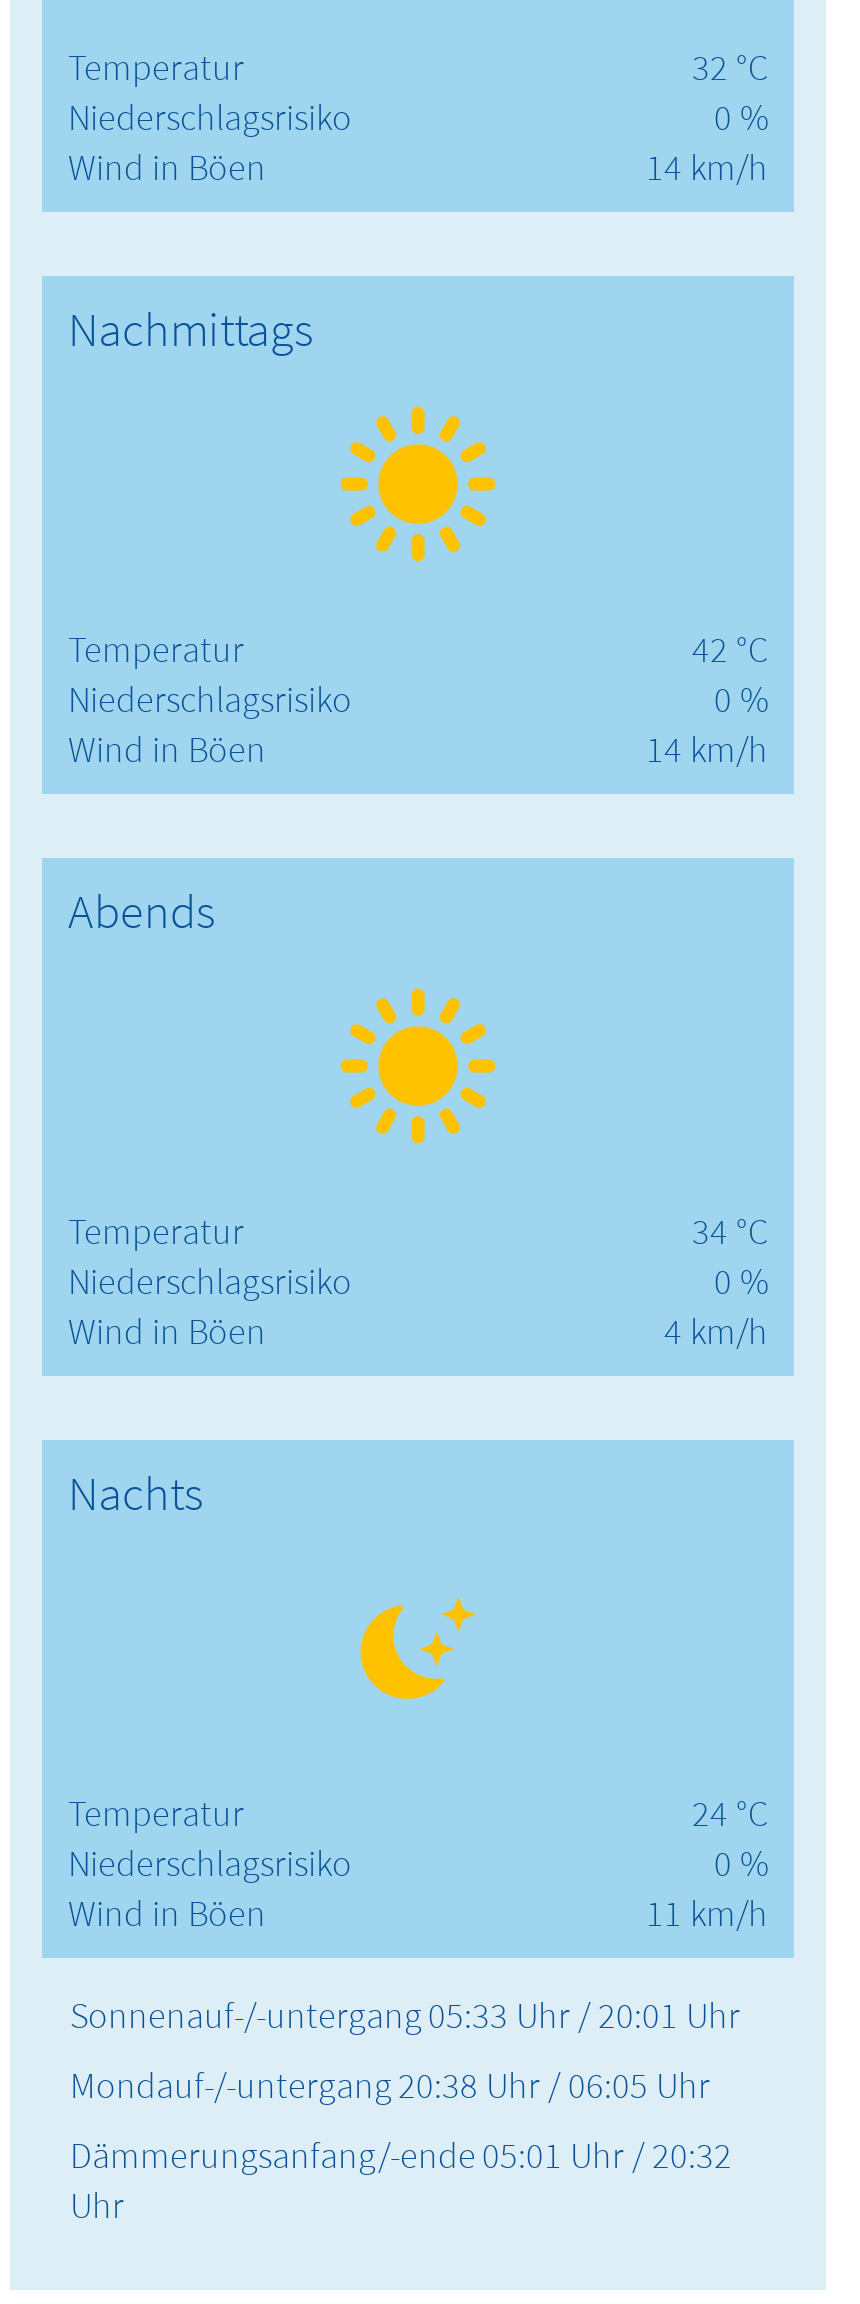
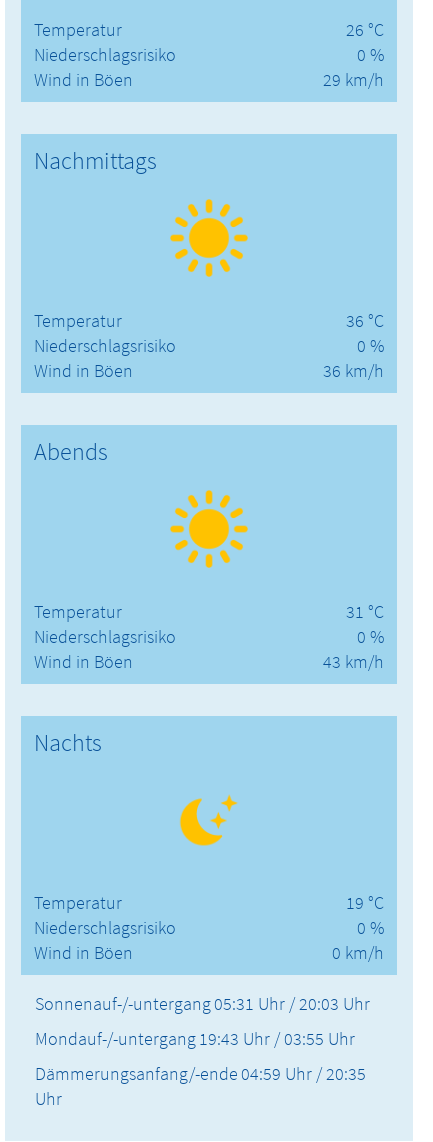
[692,44,768,90] 32 °C -> [346,18,384,41] 26 °C
[646,144,768,190] 14 km/h -> [323,68,384,91] 29 km/h
[692,626,768,672] 42 °C -> [346,309,384,332] 36 °C
[646,726,768,772] 14 km/h -> [323,359,384,382] 36 km/h
[692,1208,768,1254] 34 °C -> [346,600,384,623] 31 °C
[664,1308,768,1354] 4 km/h -> [323,650,384,673] 43 km/h
[692,1790,768,1836] 24 °C -> [346,891,384,914] 19 °C
[646,1890,768,1936] 11 km/h -> [332,941,384,964] 0 km/h
[70,1992,740,2038] Sonnenauf-/-untergang 05:33 Uhr / 20:01 Uhr -> [35,992,370,1015] Sonnenauf-/-untergang 05:31 Uhr / 20:03 Uhr
[70,2062,710,2108] Mondauf-/-untergang 20:38 Uhr / 06:05 Uhr -> [35,1027,355,1050] Mondauf-/-untergang 19:43 Uhr / 03:55 Uhr
[70,2132,732,2178] Dämmerungsanfang/-ende 05:01 Uhr / 20:32 -> [35,1062,366,1085] Dämmerungsanfang/-ende 04:59 Uhr / 20:35

